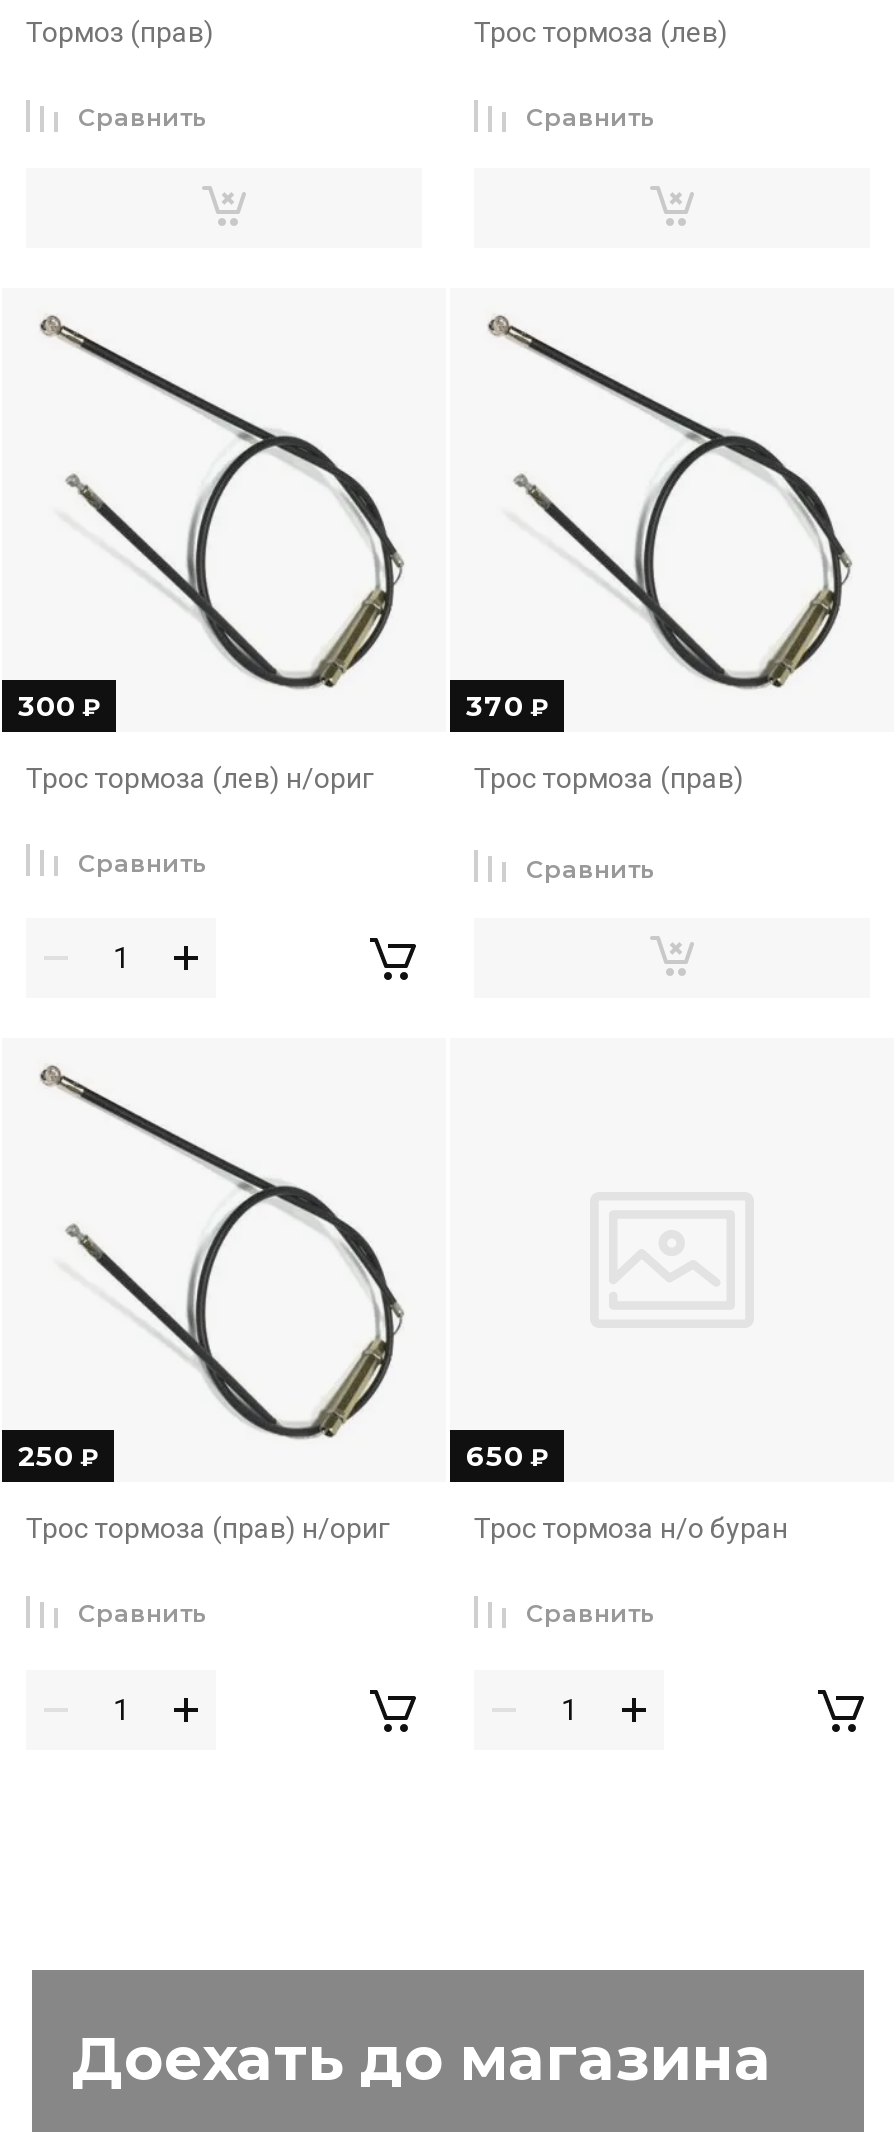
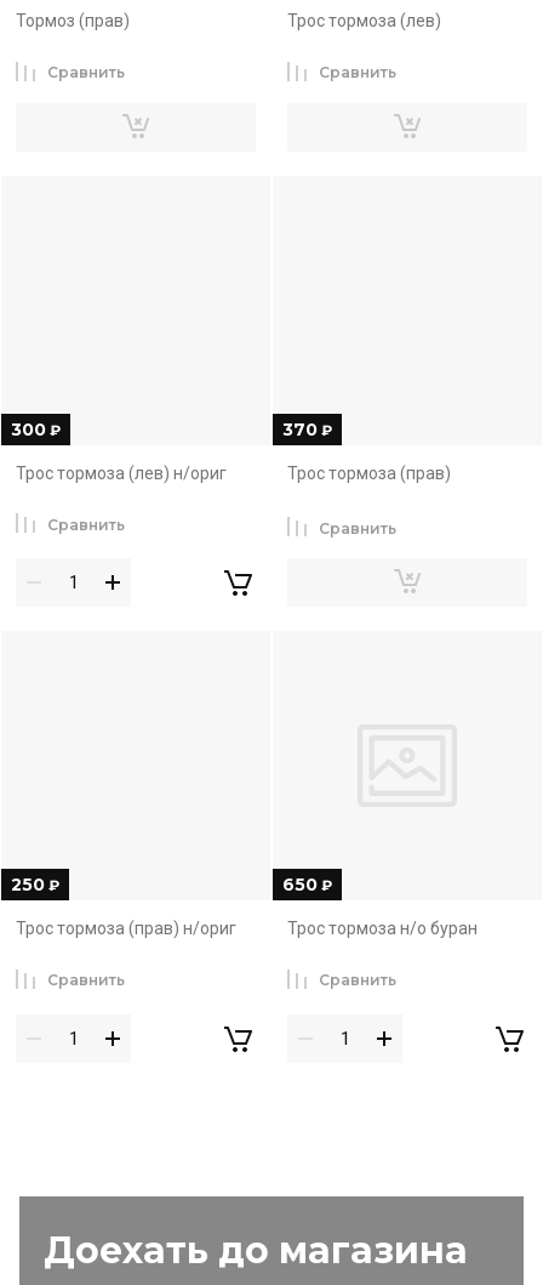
[38,314,406,690] [image] -> none
[486,314,854,690] [image] -> none
[38,1064,406,1440] [image] -> none

